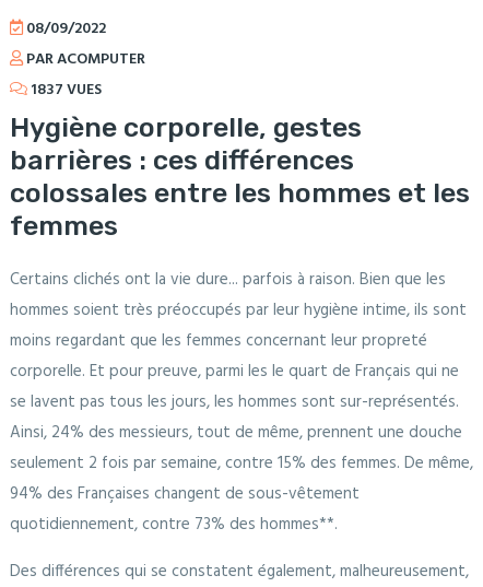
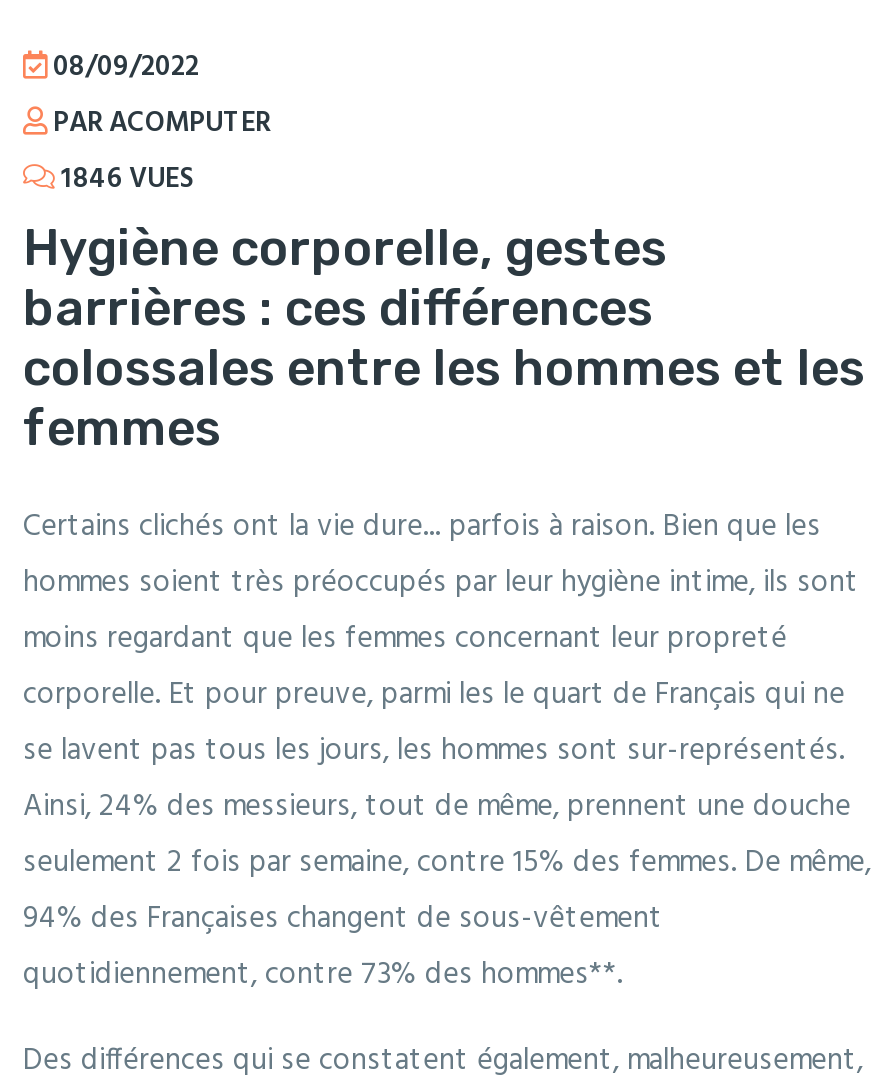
[31,77,102,103] 1837 VUES -> [61,157,193,203] 1846 VUES

